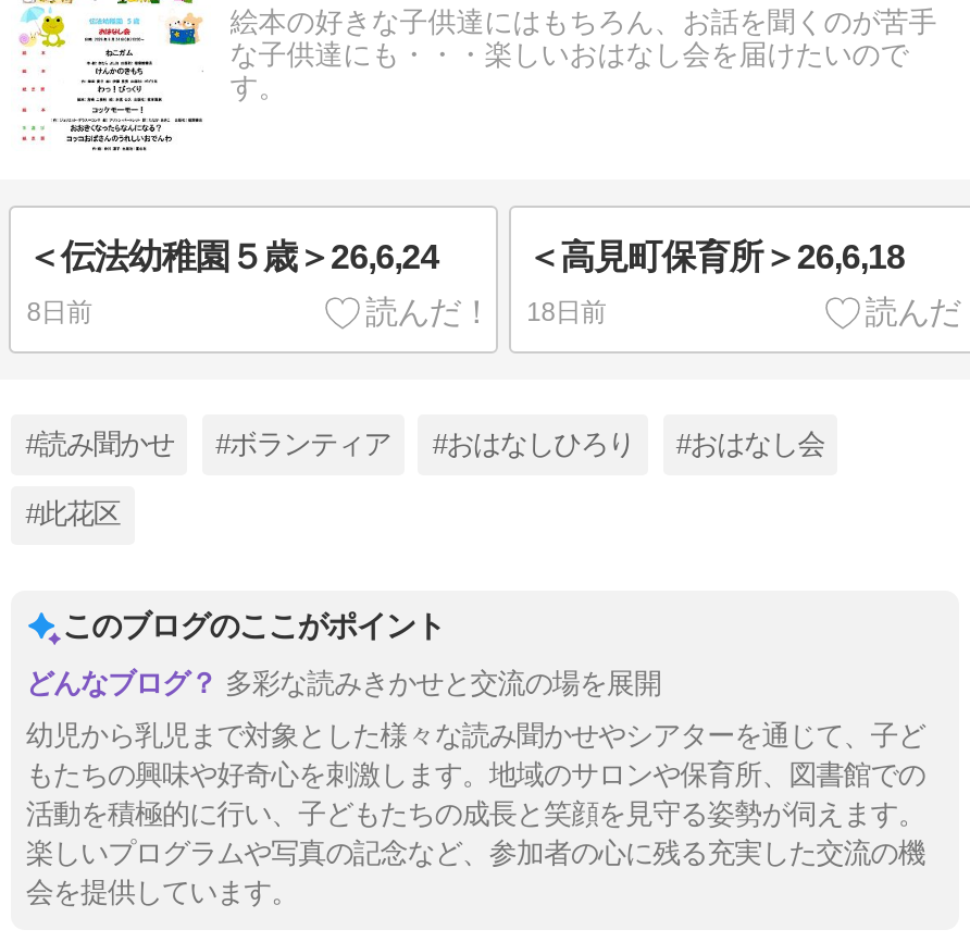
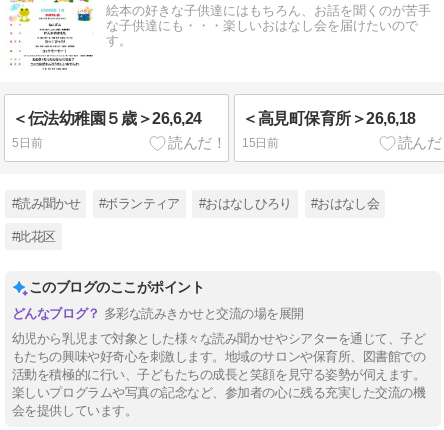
[27,296,92,326] 8日前 -> [12,136,42,150] 5日前
[527,296,606,326] 18日前 -> [242,136,279,150] 15日前

